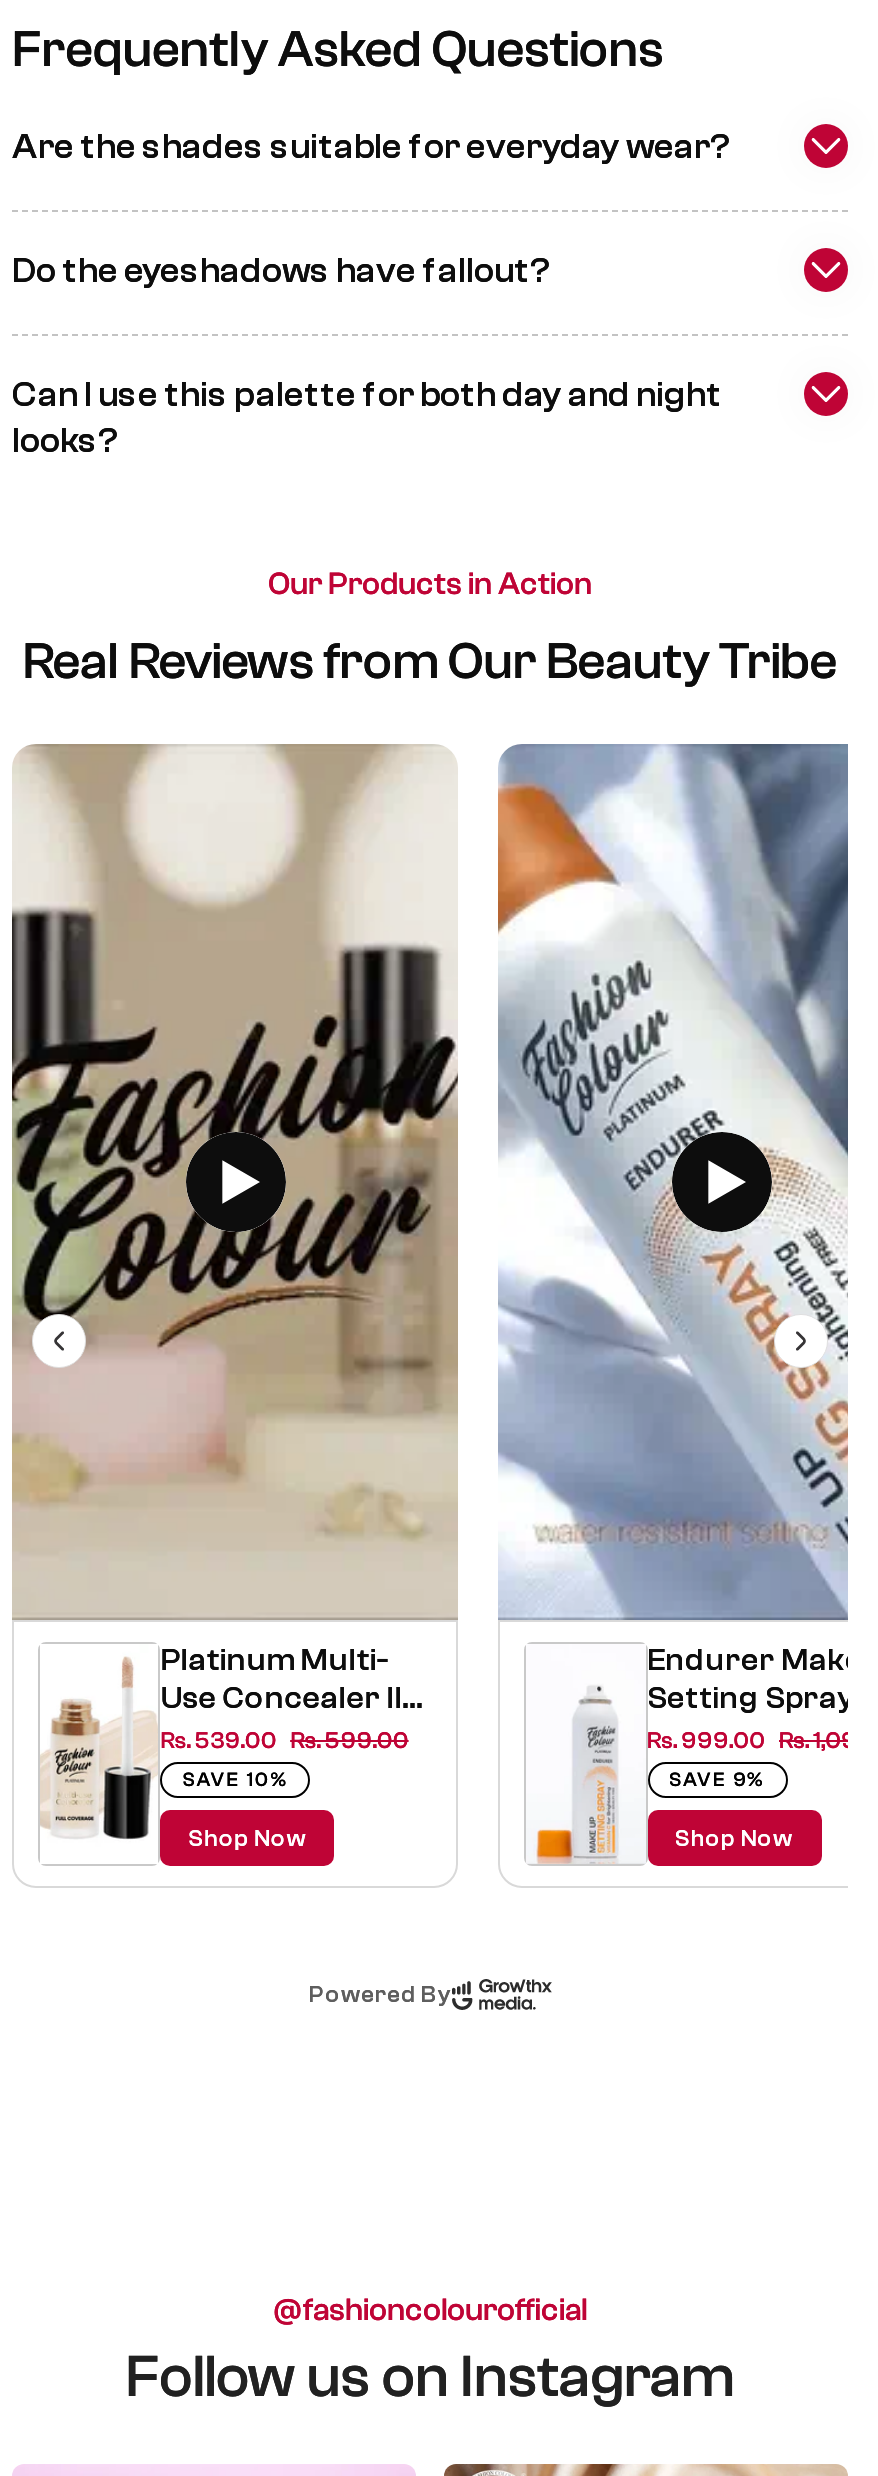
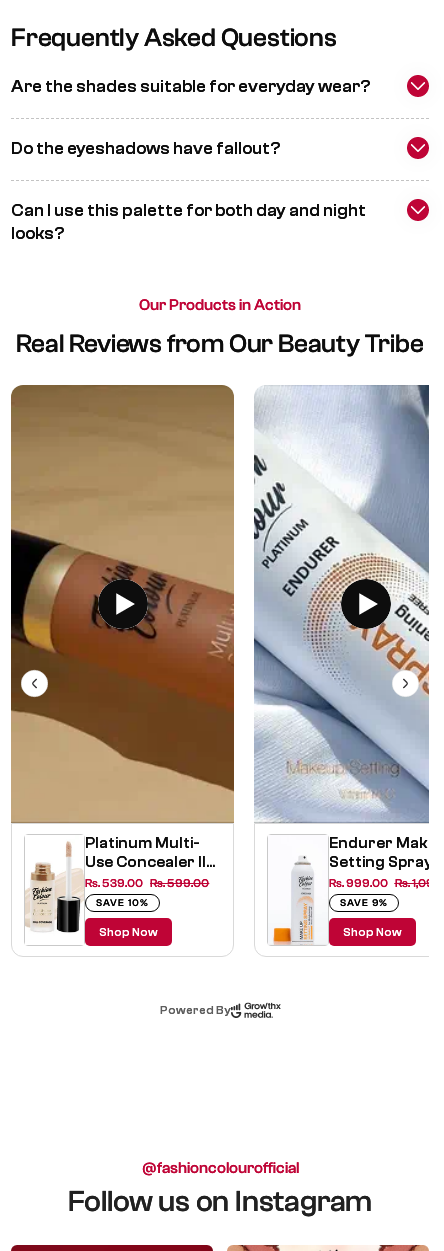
[10,744,458,1618] [image] -> [10,384,235,823] [image]
[496,744,850,1620] [image] -> [253,385,430,822] [image]

